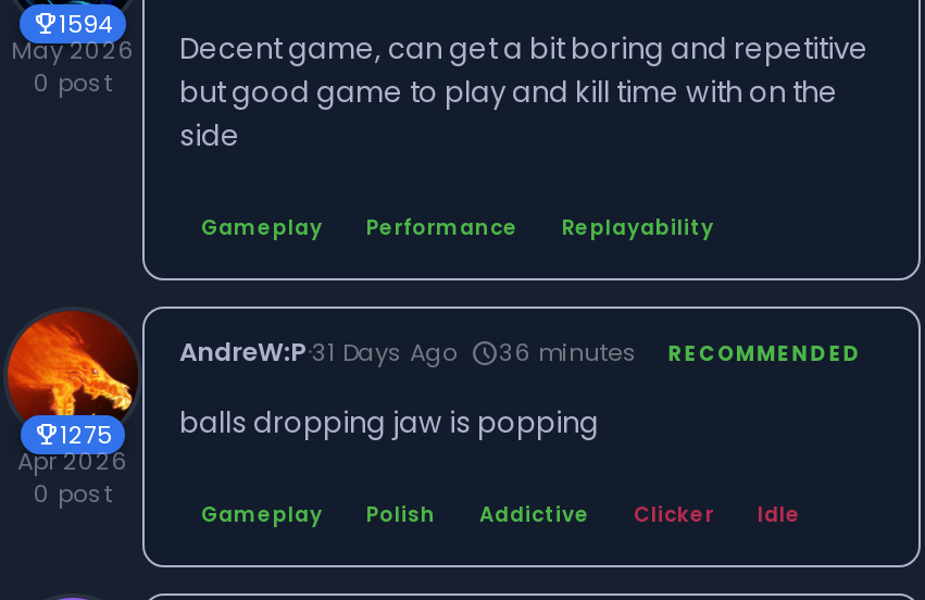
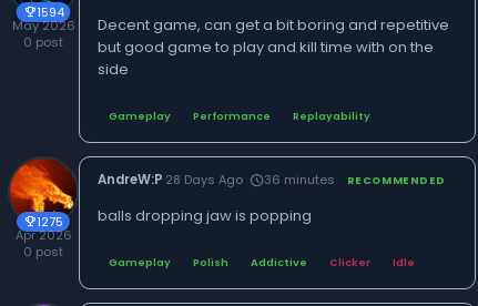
[179,336,638,370] AndreW:P 31 Days Ago schedule36 minutes -> [98,171,335,189] AndreW:P 28 Days Ago schedule36 minutes

